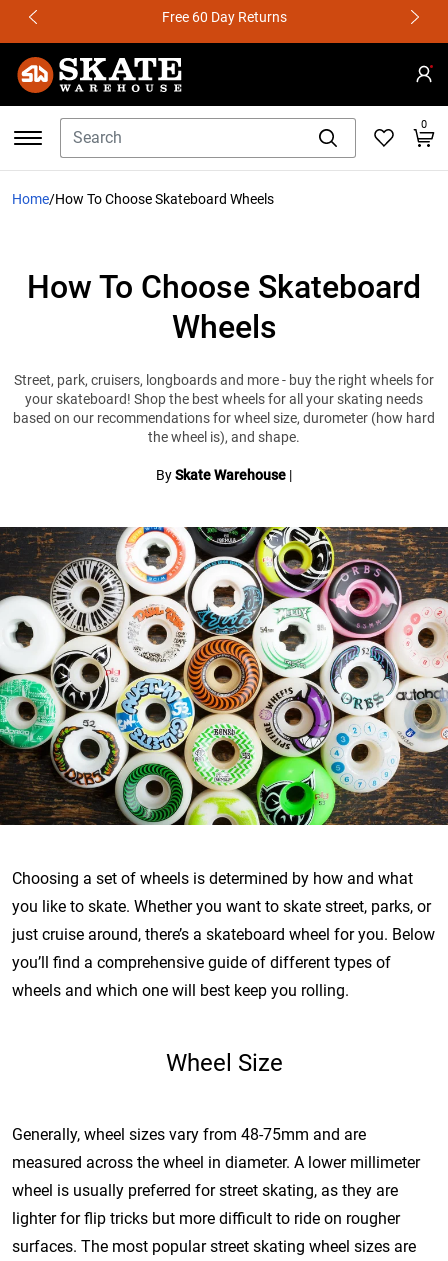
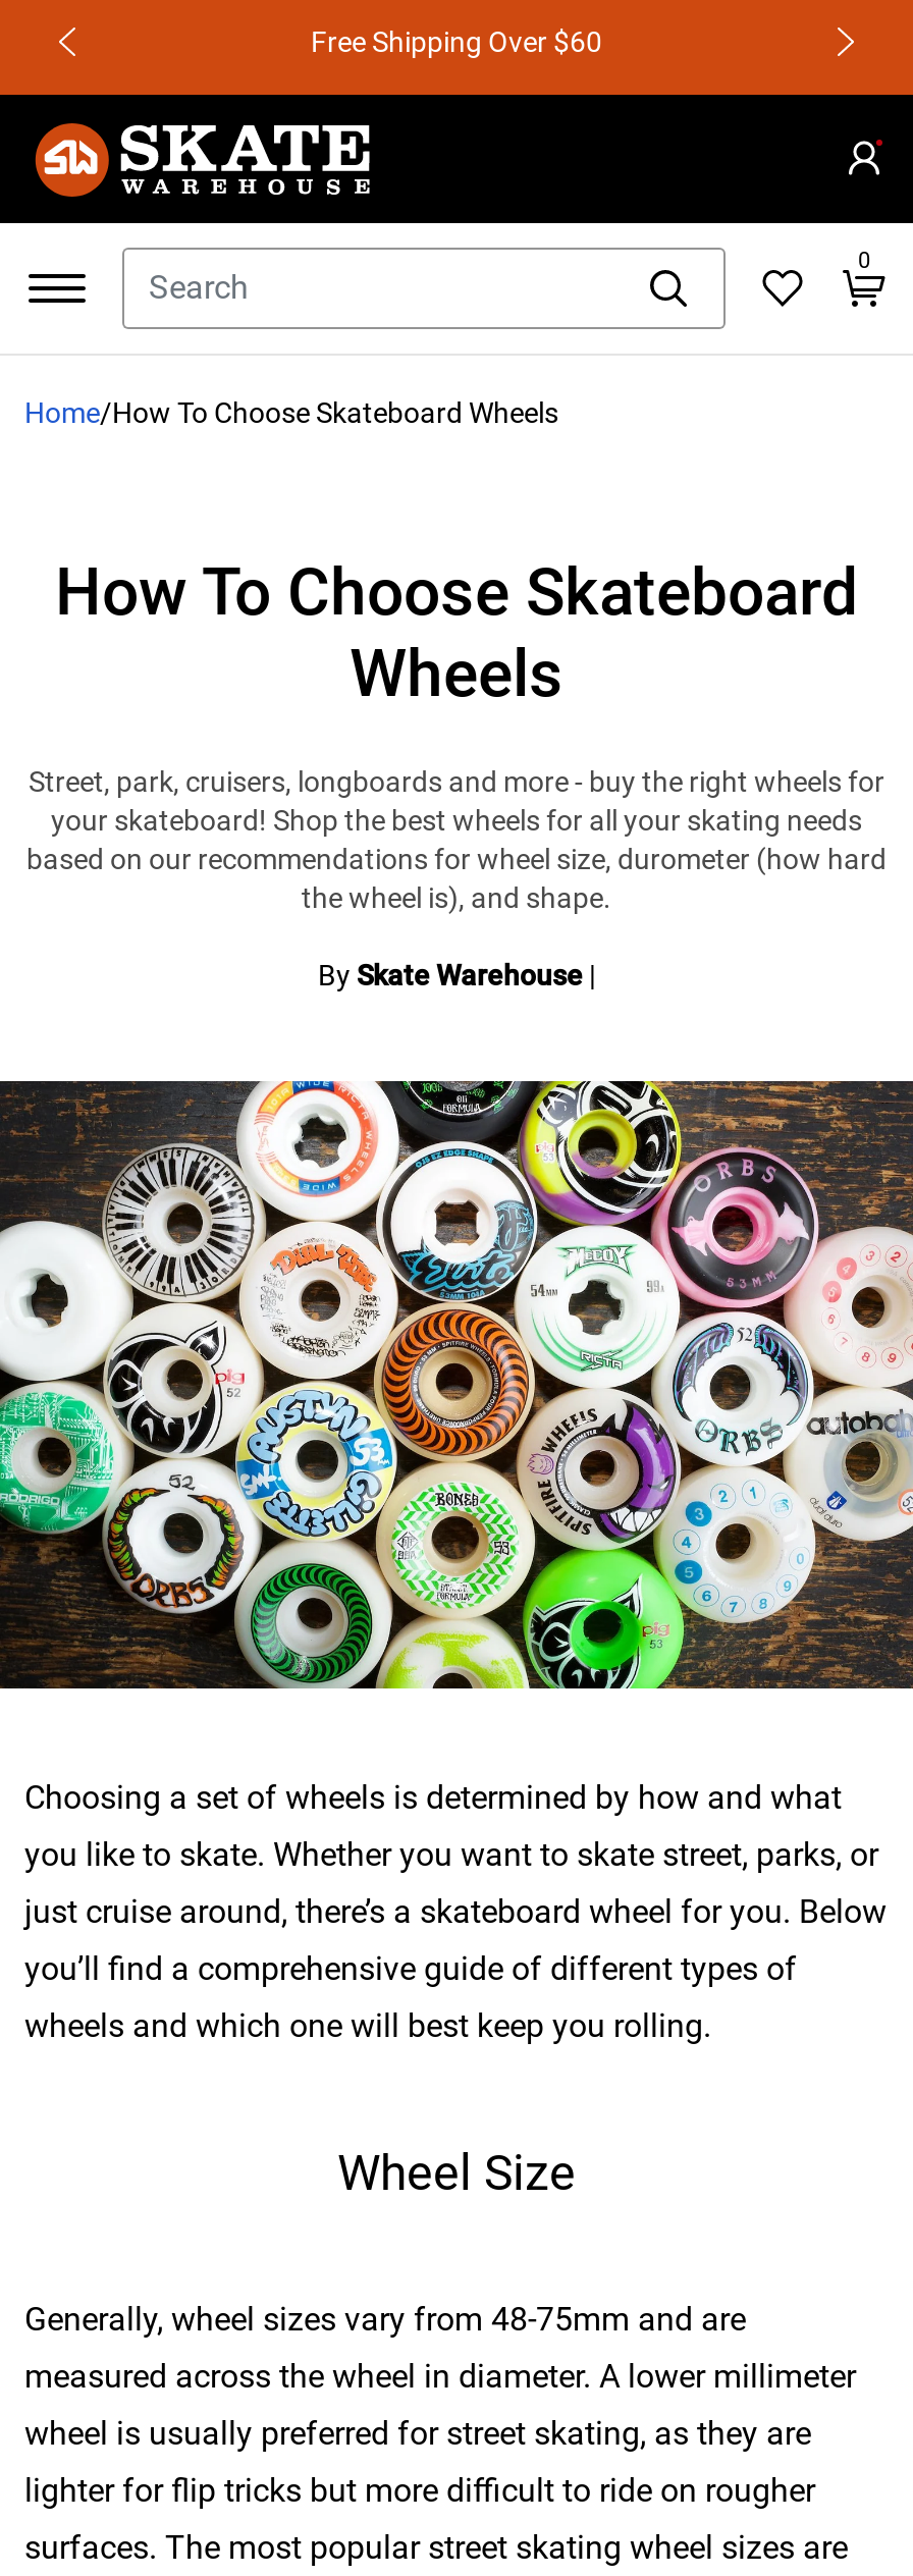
[161,9,286,25] Free 60 Day Returns -> [311,25,602,58] Free Shipping Over $60

